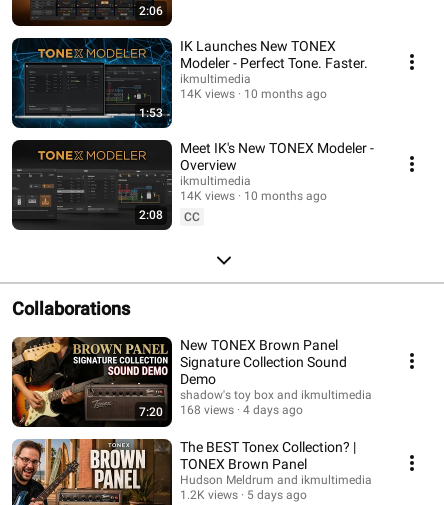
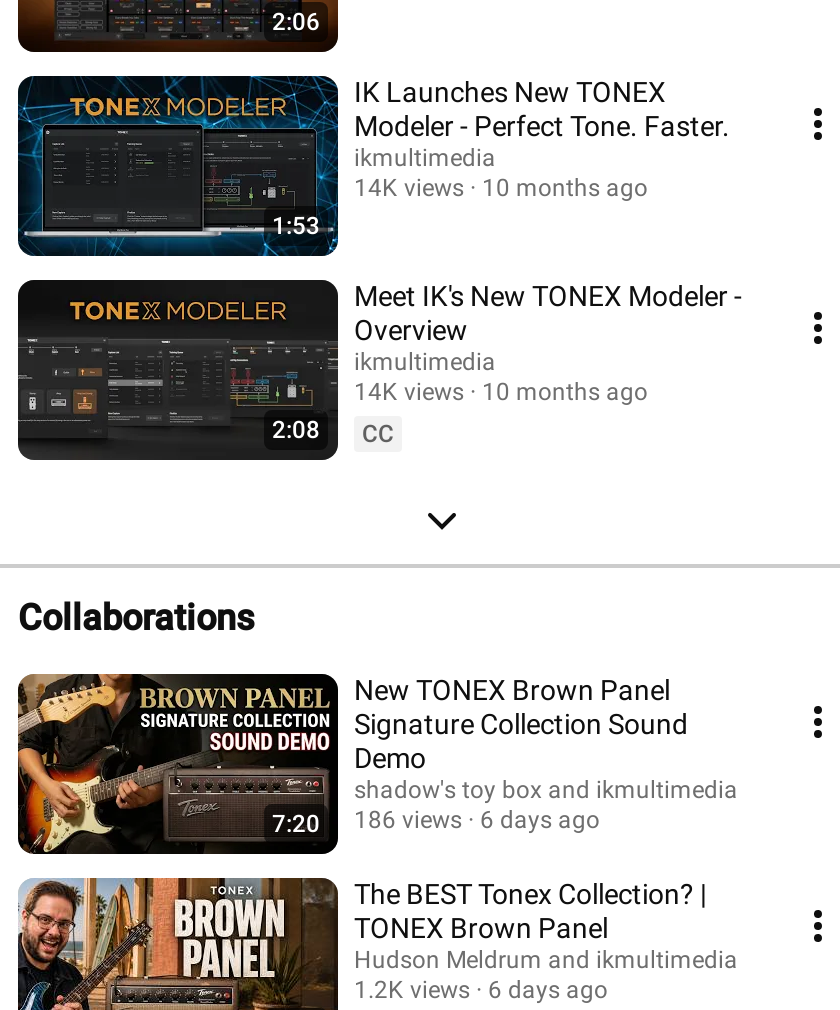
[180,402,234,416] 168 views -> [354,805,462,833] 186 views
[243,402,303,416] 4 days ago -> [480,805,600,833] 6 days ago
[180,487,307,501] 1.2K views 5 days ago -> [354,975,608,1003] 1.2K views 6 days ago

